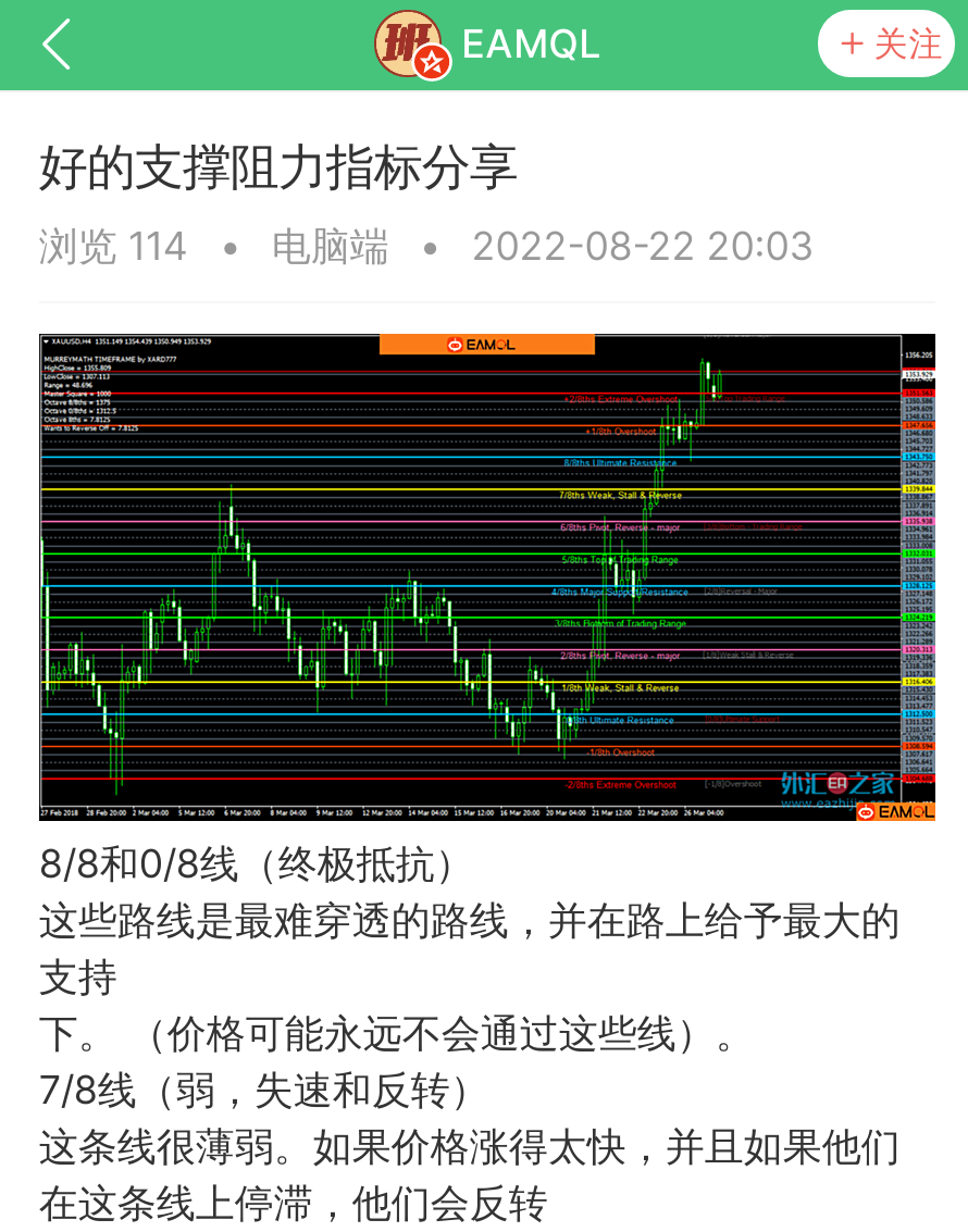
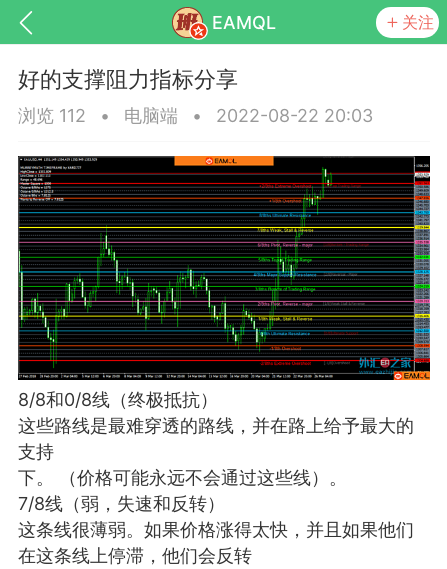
[39,222,189,268] 浏览 114 -> [18,105,86,126] 浏览 112

